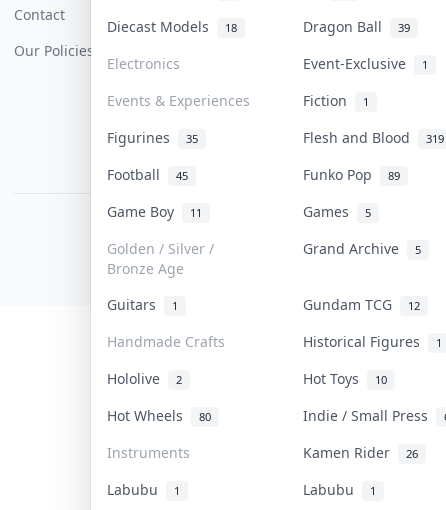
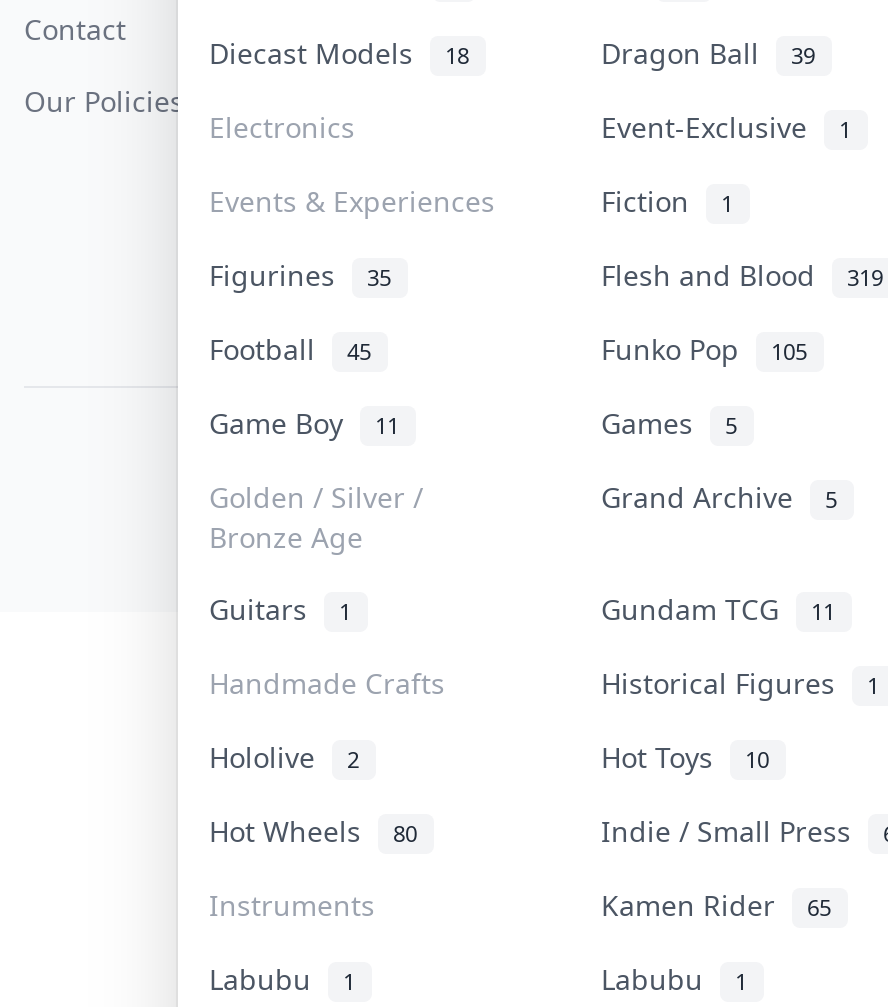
[302,164,399,183] Funko Pop 89 -> [601,329,807,367] Funko Pop 105
[302,294,419,313] Gundam TCG 12 -> [601,589,835,627] Gundam TCG 11
[302,442,417,461] Kamen Rider 26 -> [601,885,831,923] Kamen Rider 65

